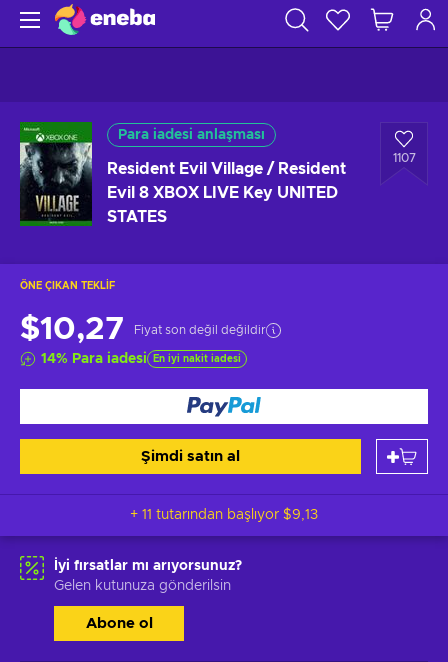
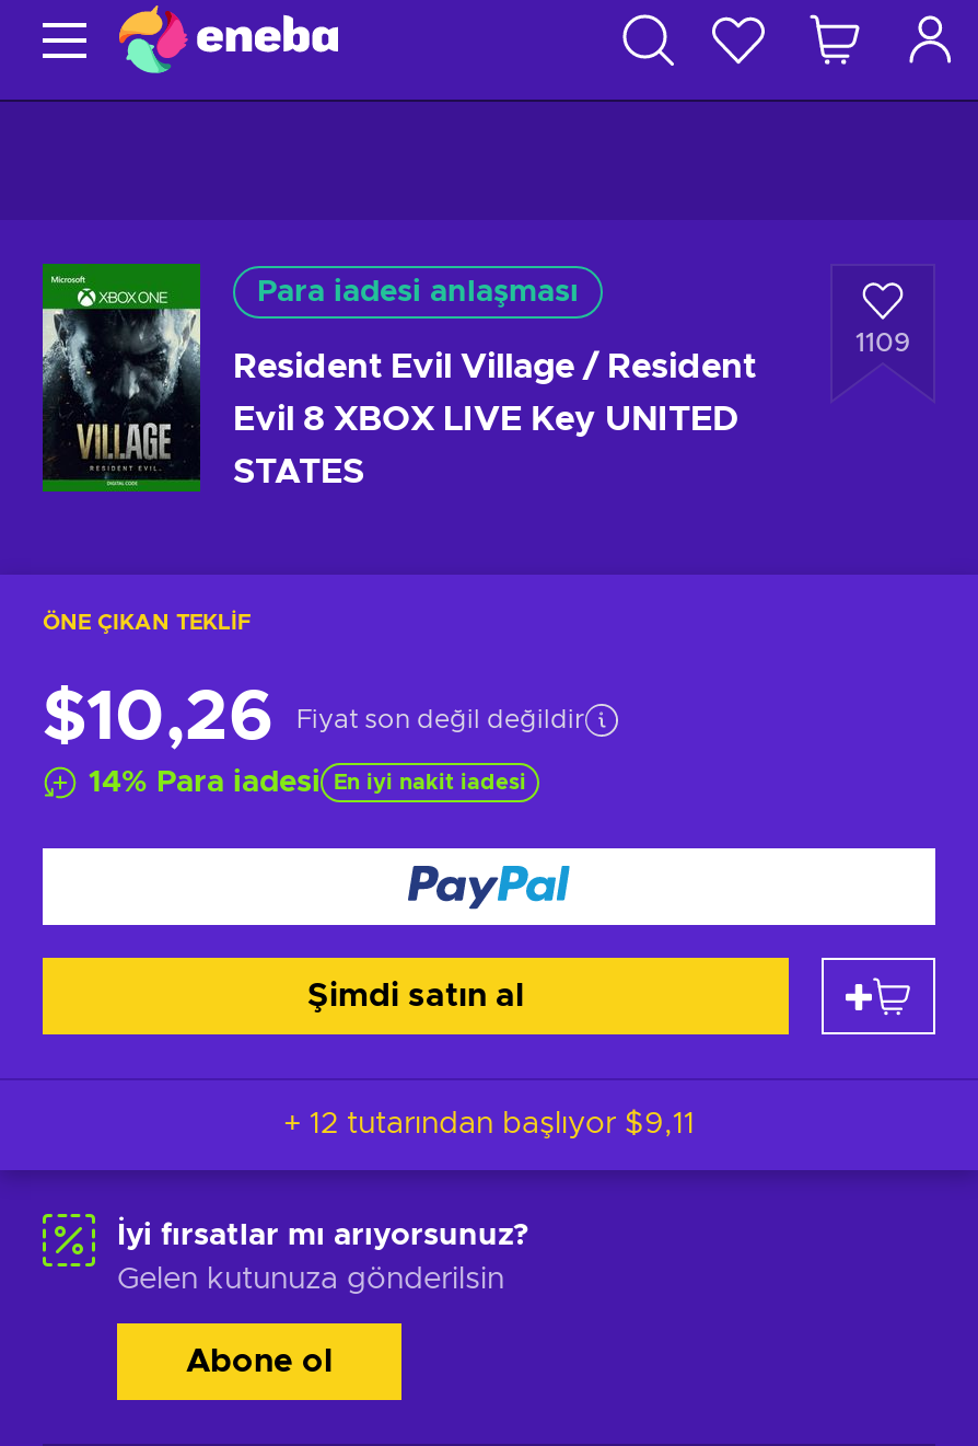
[392,152,415,164] 1107 -> [855,331,910,357] 1109
[20,314,266,346] $10,27 Fiyat son değil değildir -> [43,684,585,754] $10,26 Fiyat son değil değildir
[130,508,318,522] + 11 tutarından başlıyor $9,13 -> [283,1109,695,1140] + 12 tutarından başlıyor $9,11

